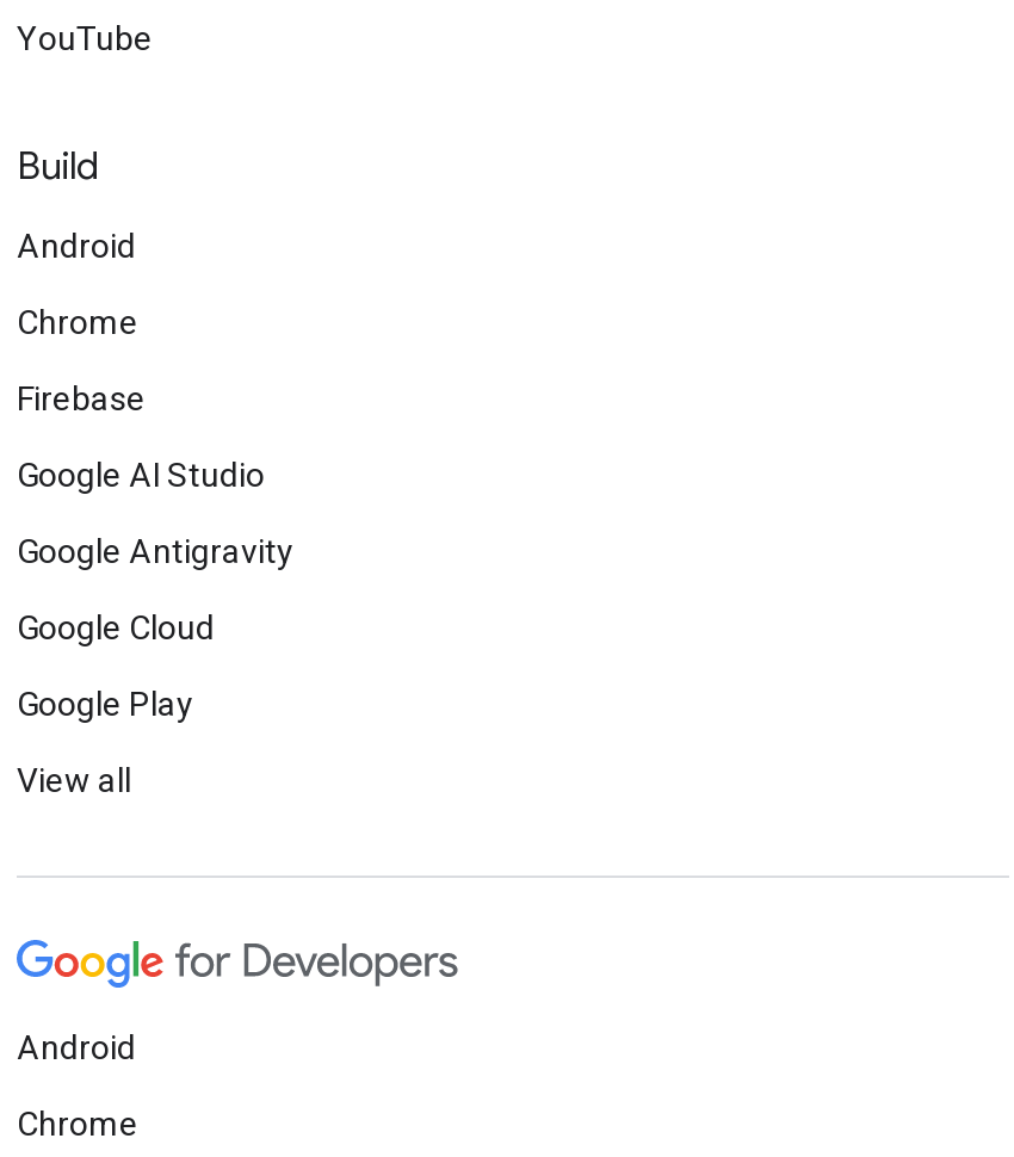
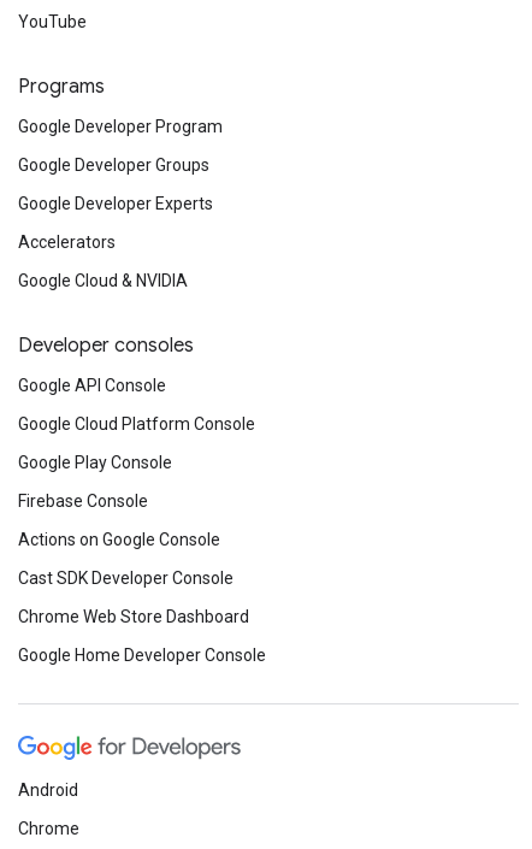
[17,143,293,799] Build | Android | Chrome | Firebase | Google AI Studio | Google Antigravity | Google Cloud | Google Play | View all -> [18,75,266,665] Programs | Google Developer Program | Google Developer Groups | Google Developer Experts | Accelerators | Google Cloud & NVIDIA | Developer consoles | Google API Console | Google Cloud Platform Console | Google Play Console | Firebase Console | Actions on Google Console | Cast SDK Developer Console | Chrome Web Store Dashboard | Google Home Developer Console

